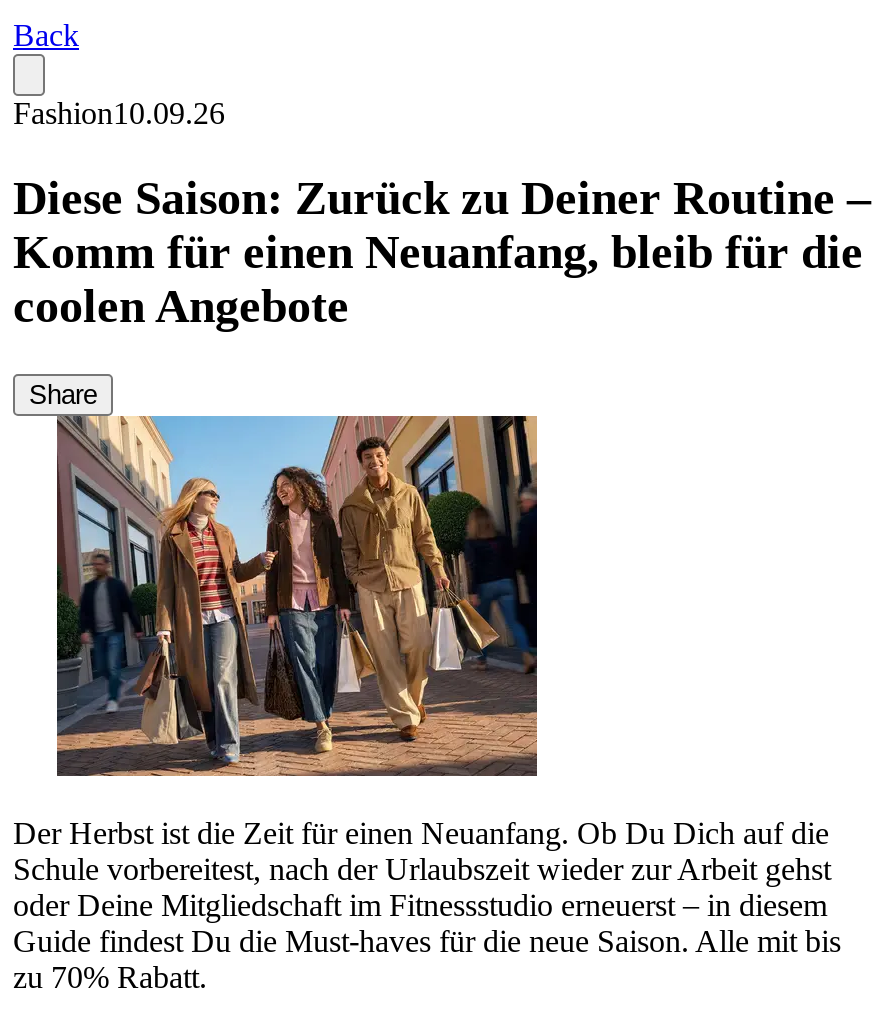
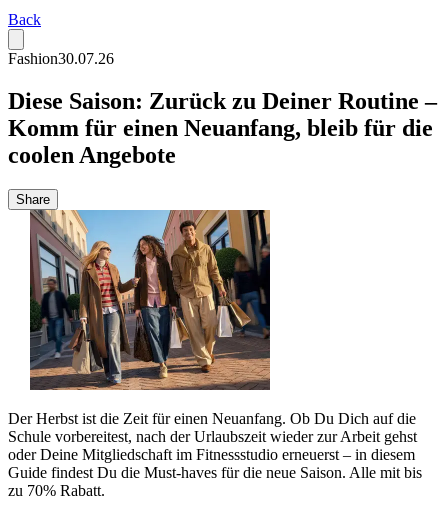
[13,97,225,131] Fashion10.09.26 -> [8,50,114,67] Fashion30.07.26

